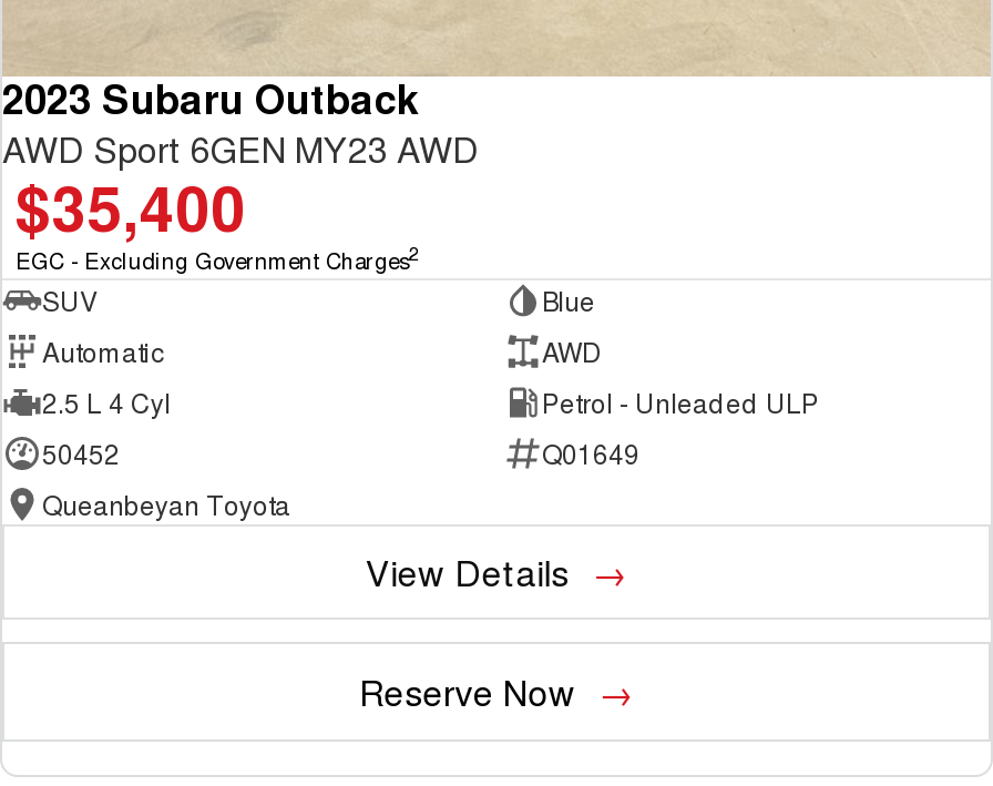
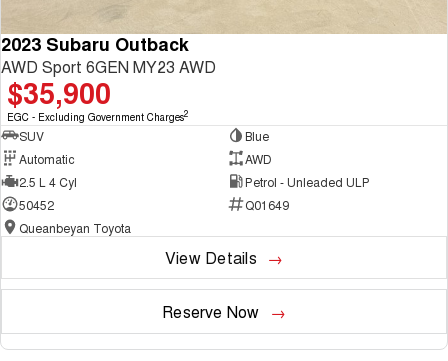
[16,161,246,252] $35,400 -> [7,72,111,113] $35,900

